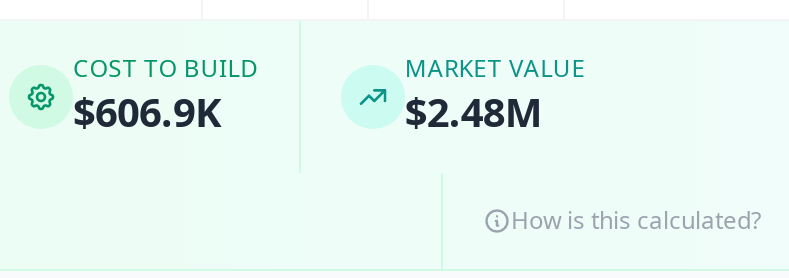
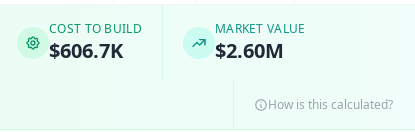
[73,85,221,139] $606.9K -> [49,37,123,64] $606.7K
[405,85,543,139] $2.48M -> [215,37,284,64] $2.60M

